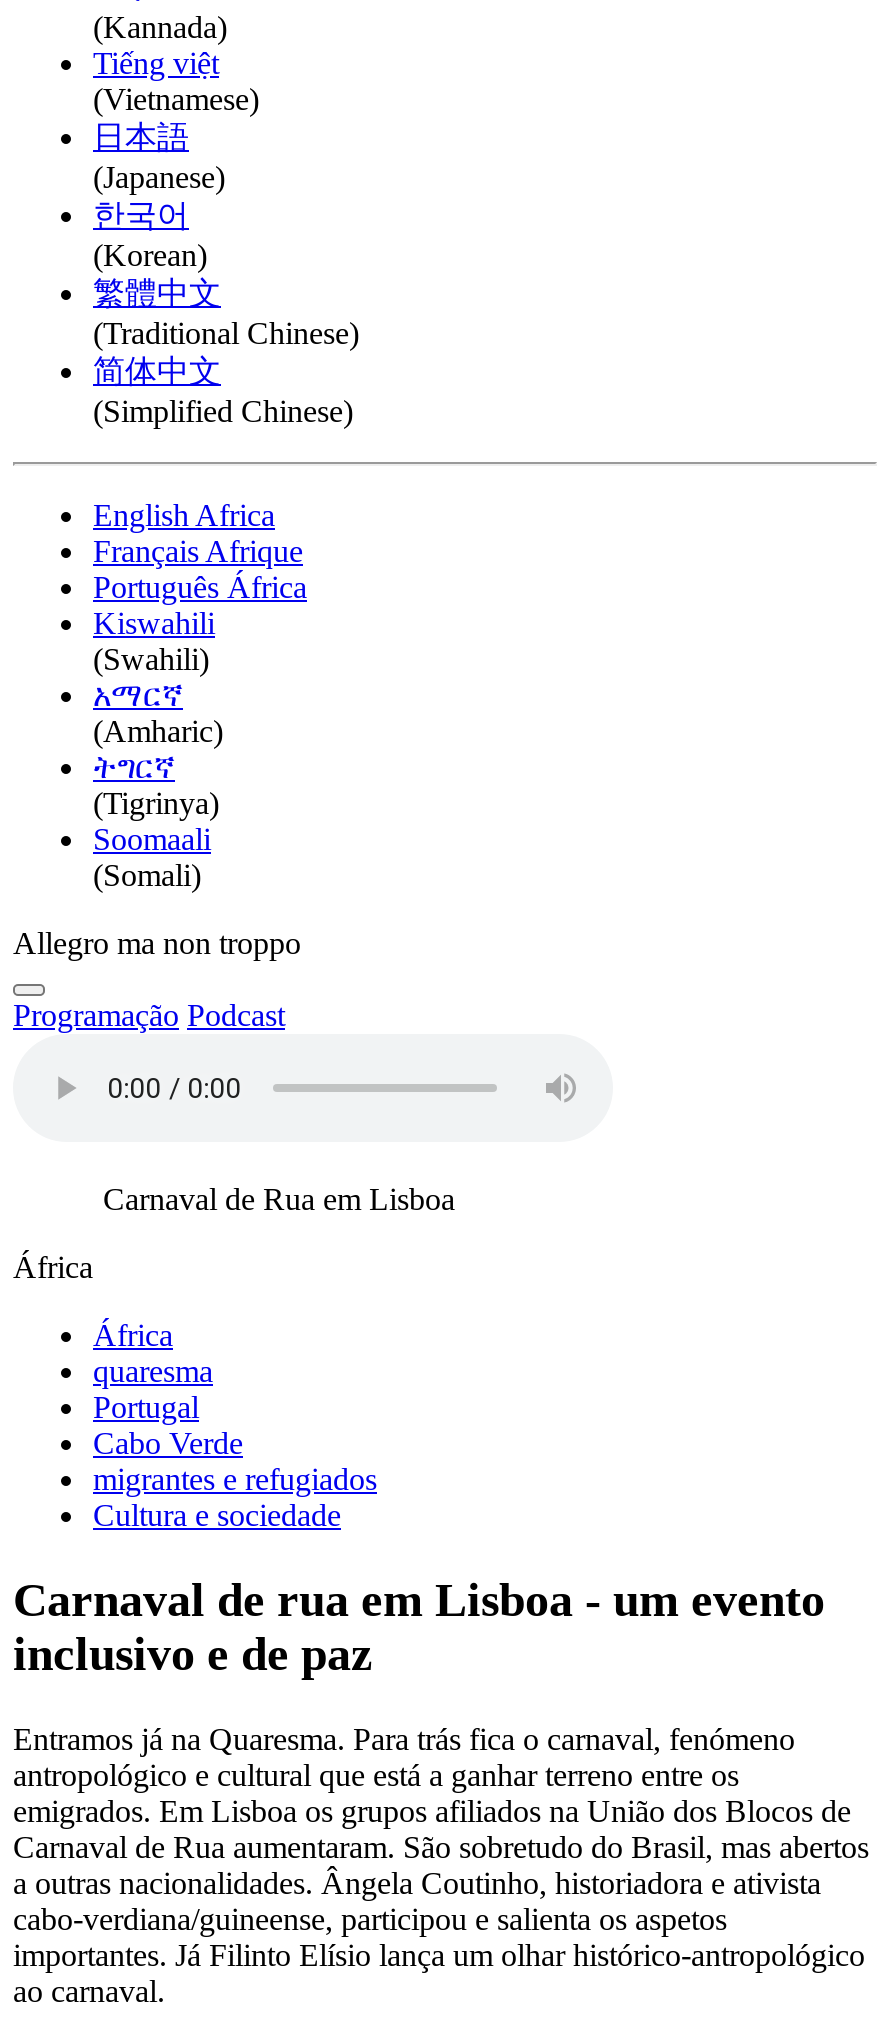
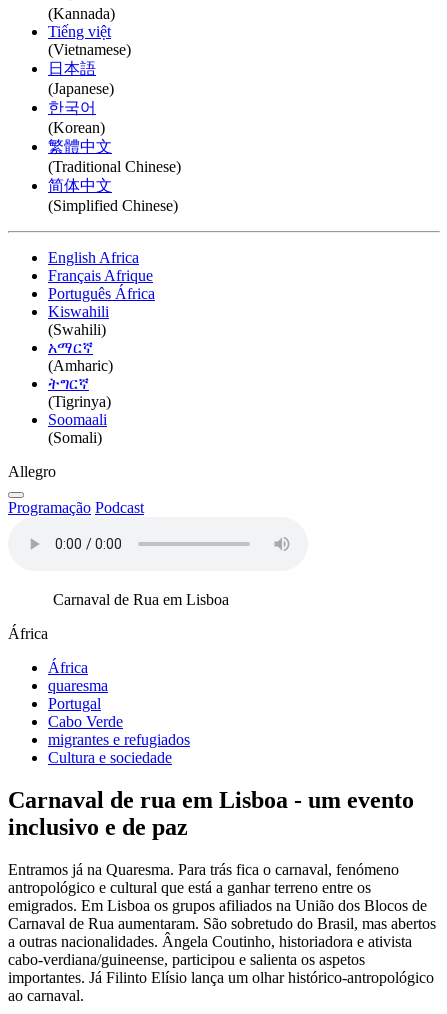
[13,927,301,961] Allegro ma non troppo -> [8,463,56,480] Allegro

